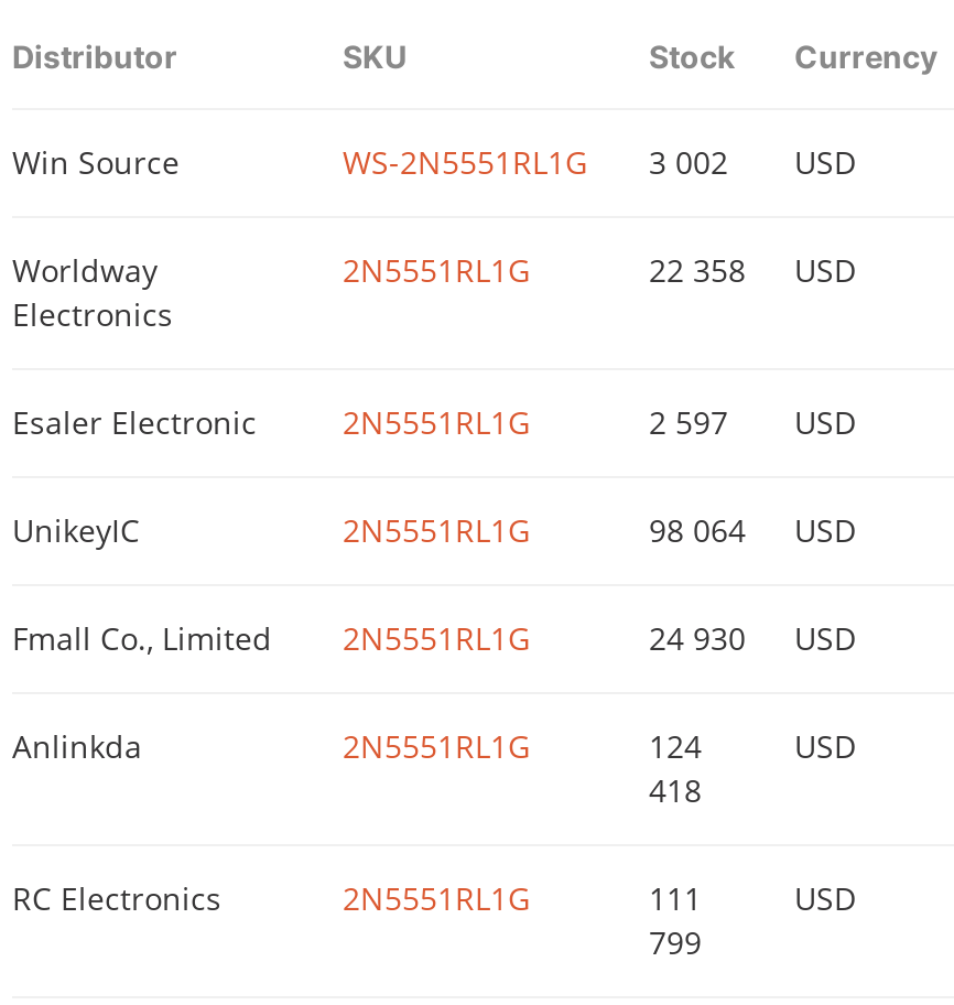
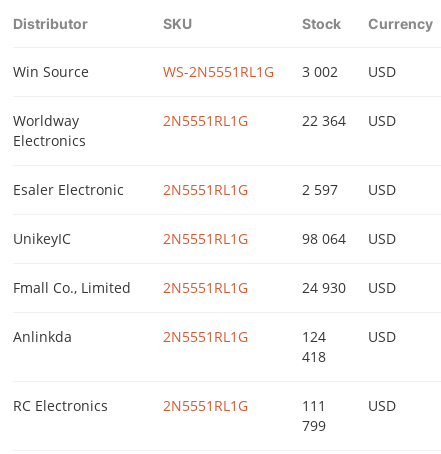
[649,250,856,292] 22 358 USD -> [302,111,396,130] 22 364 USD

